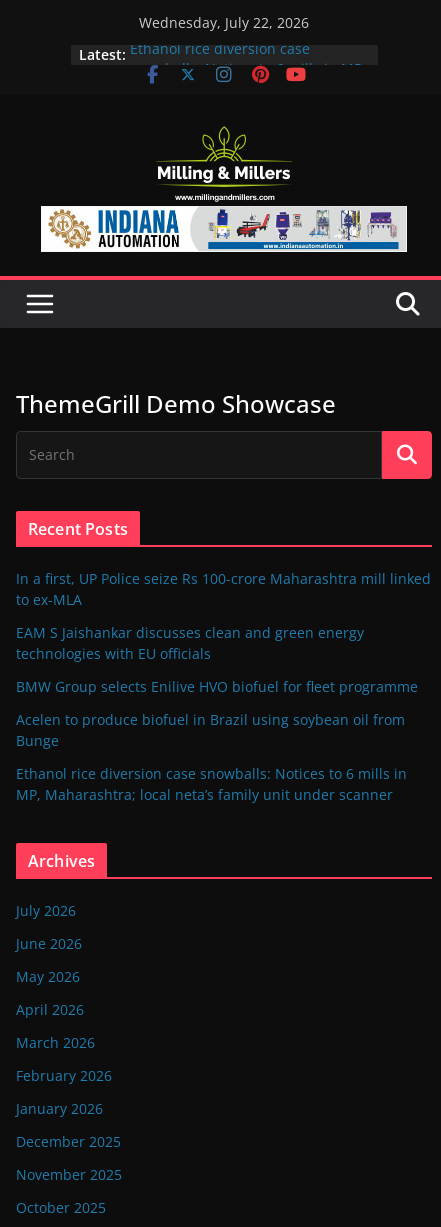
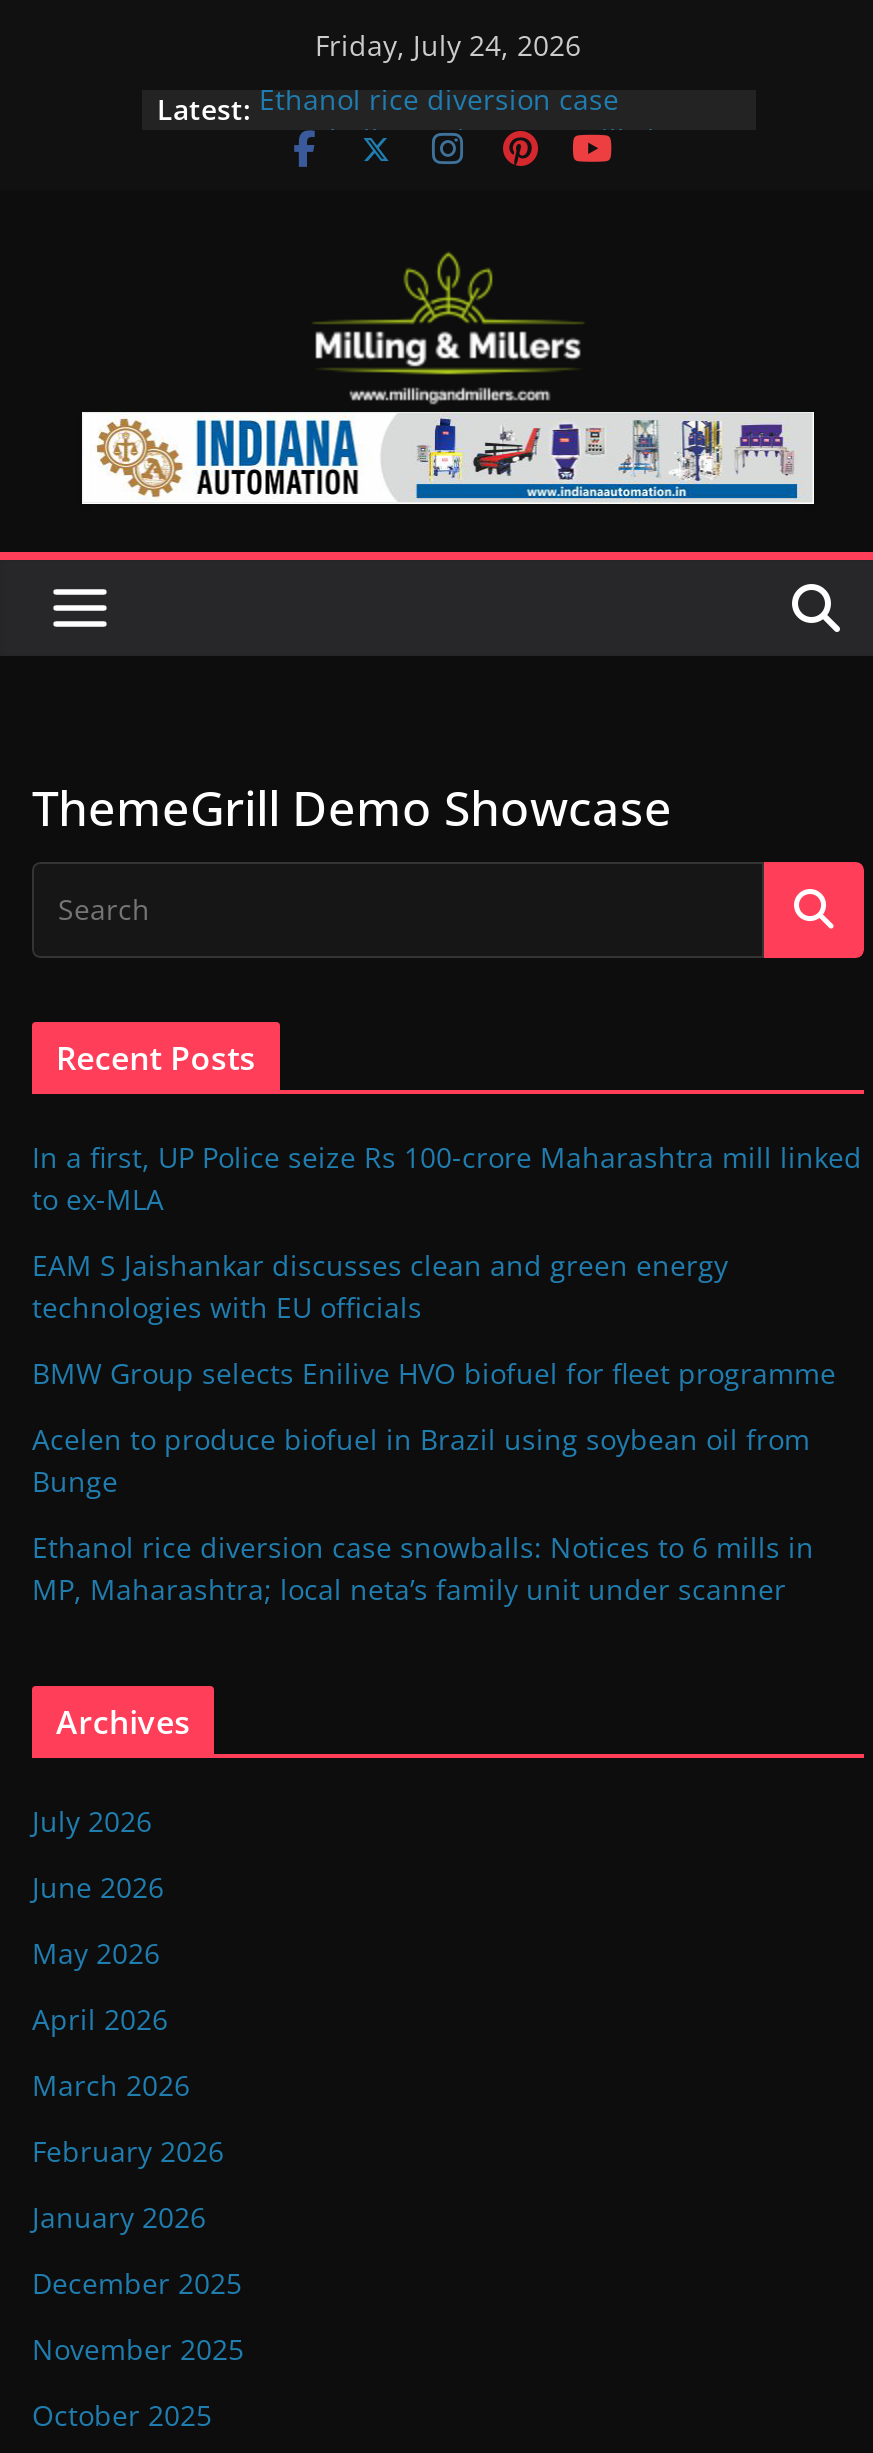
[139,13,309,32] Wednesday, July 22, 2026 -> [315,26,581,64] Friday, July 24, 2026

